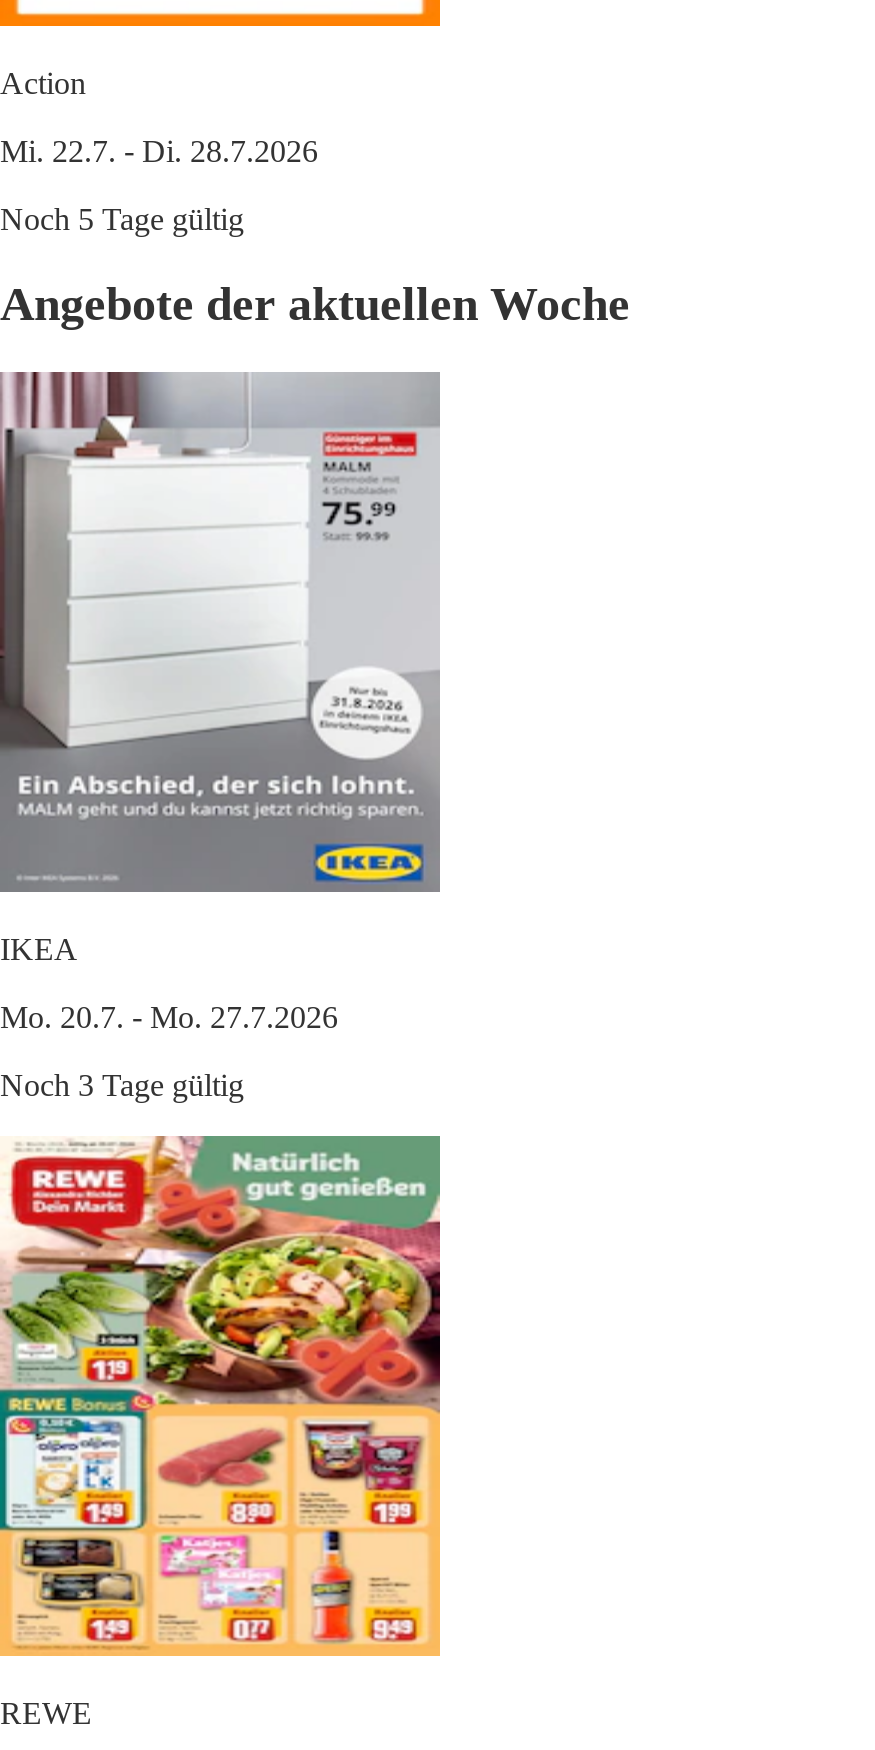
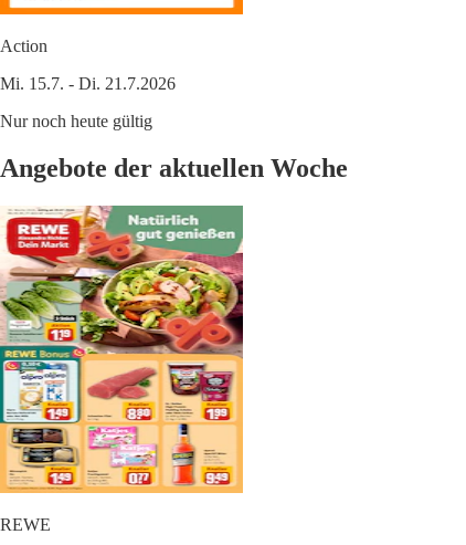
[0,135,318,169] Mi. 22.7. - Di. 28.7.2026 -> [0,75,176,93] Mi. 15.7. - Di. 21.7.2026
[0,203,244,237] Noch 5 Tage gültig -> [0,112,152,131] Nur noch heute gültig
[0,370,442,1103] [image] | IKEA | Mo. 20.7. - Mo. 27.7.2026 | Noch 3 Tage gültig -> none

